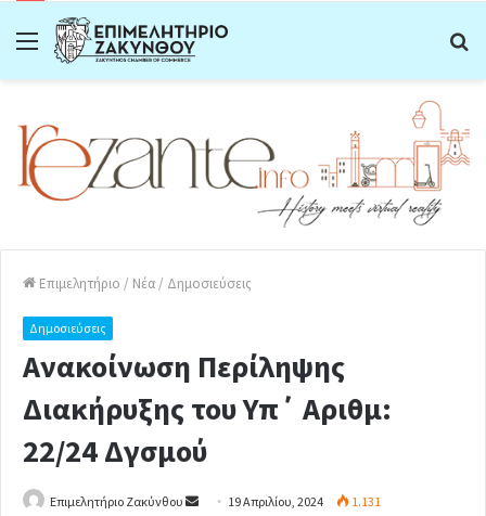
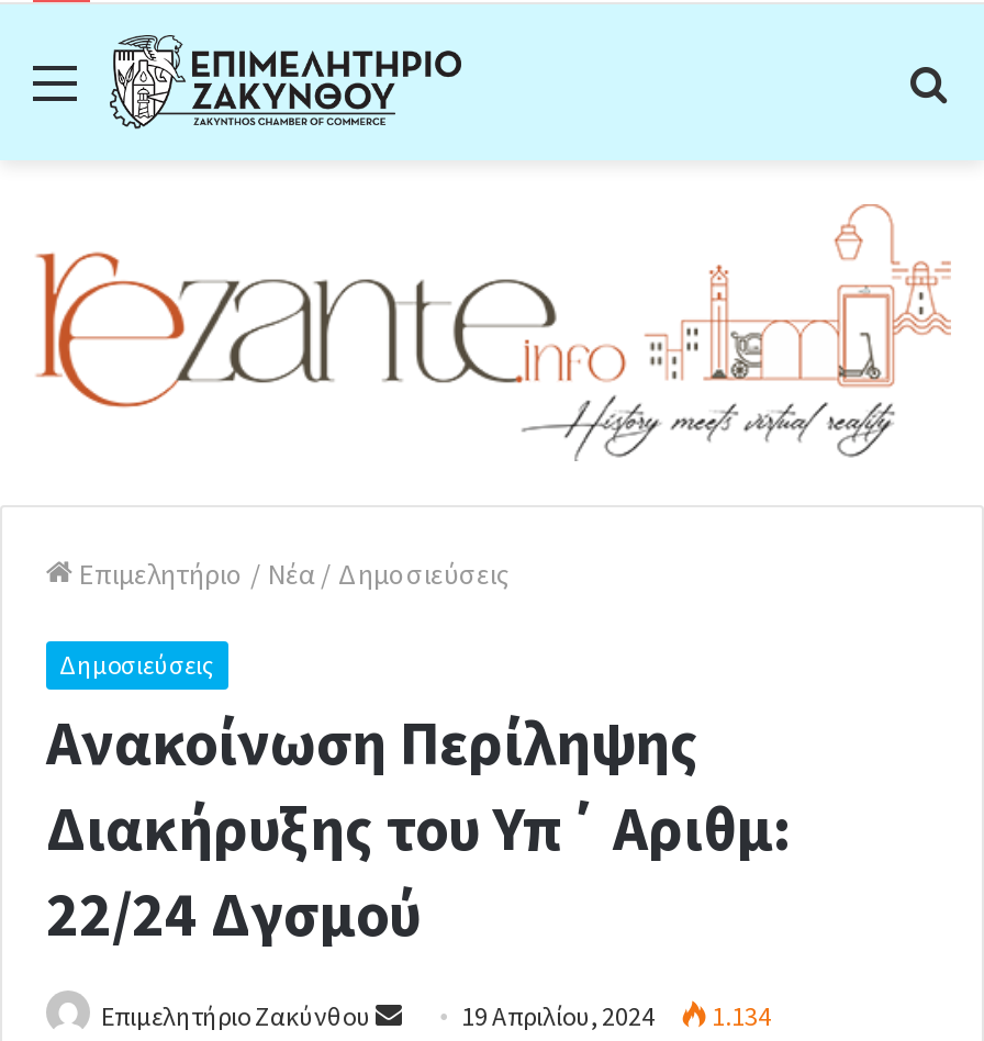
[349,493,381,509] 1.131 -> [707,998,771,1031] 1.134

